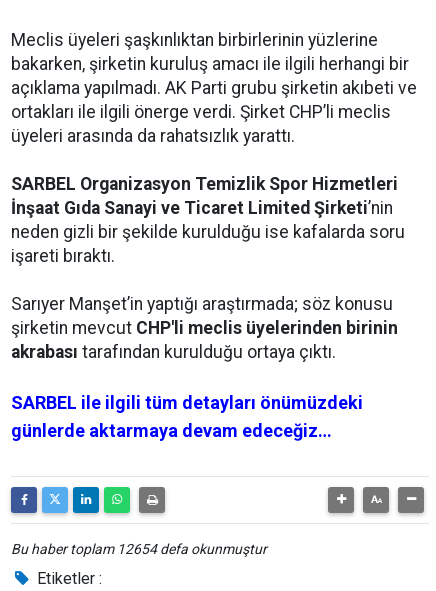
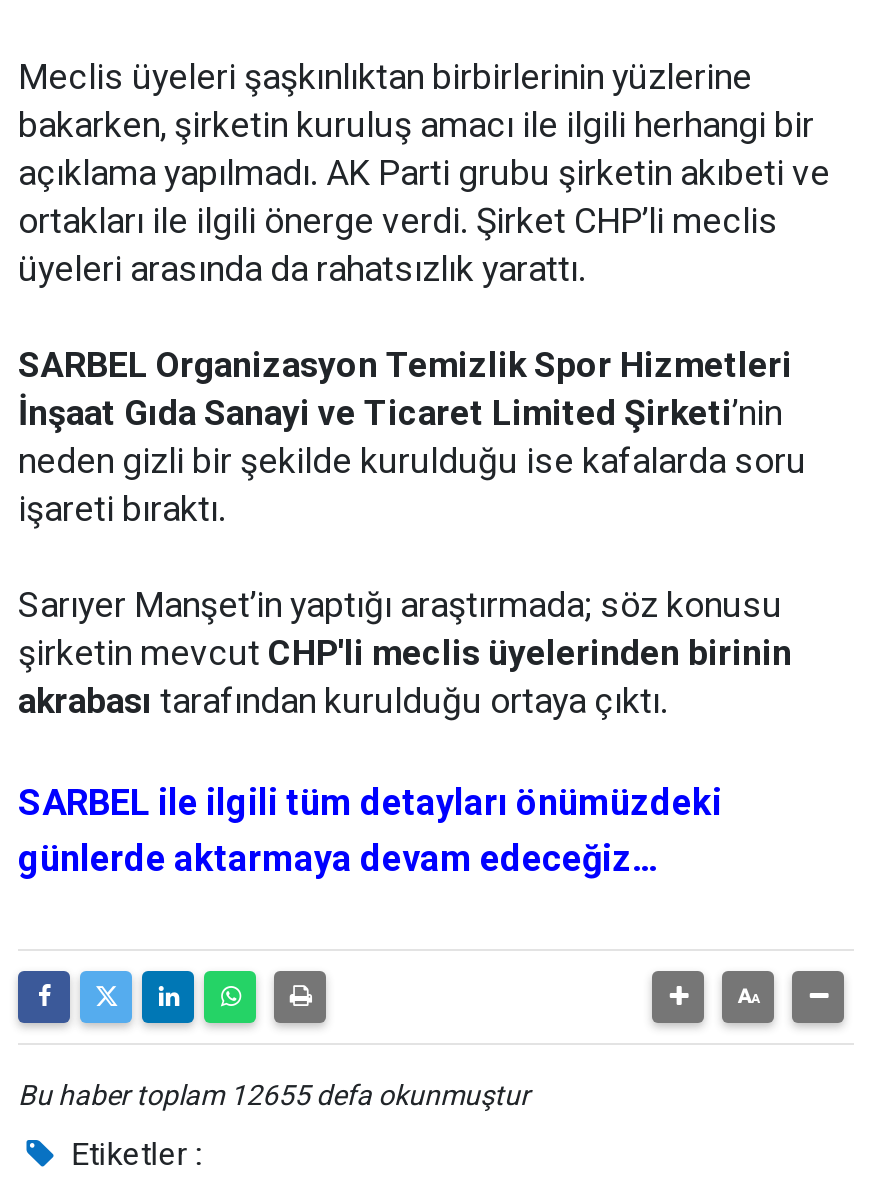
[11,541,267,557] Bu haber toplam 12654 defa okunmuştur -> [18,1079,530,1111] Bu haber toplam 12655 defa okunmuştur

